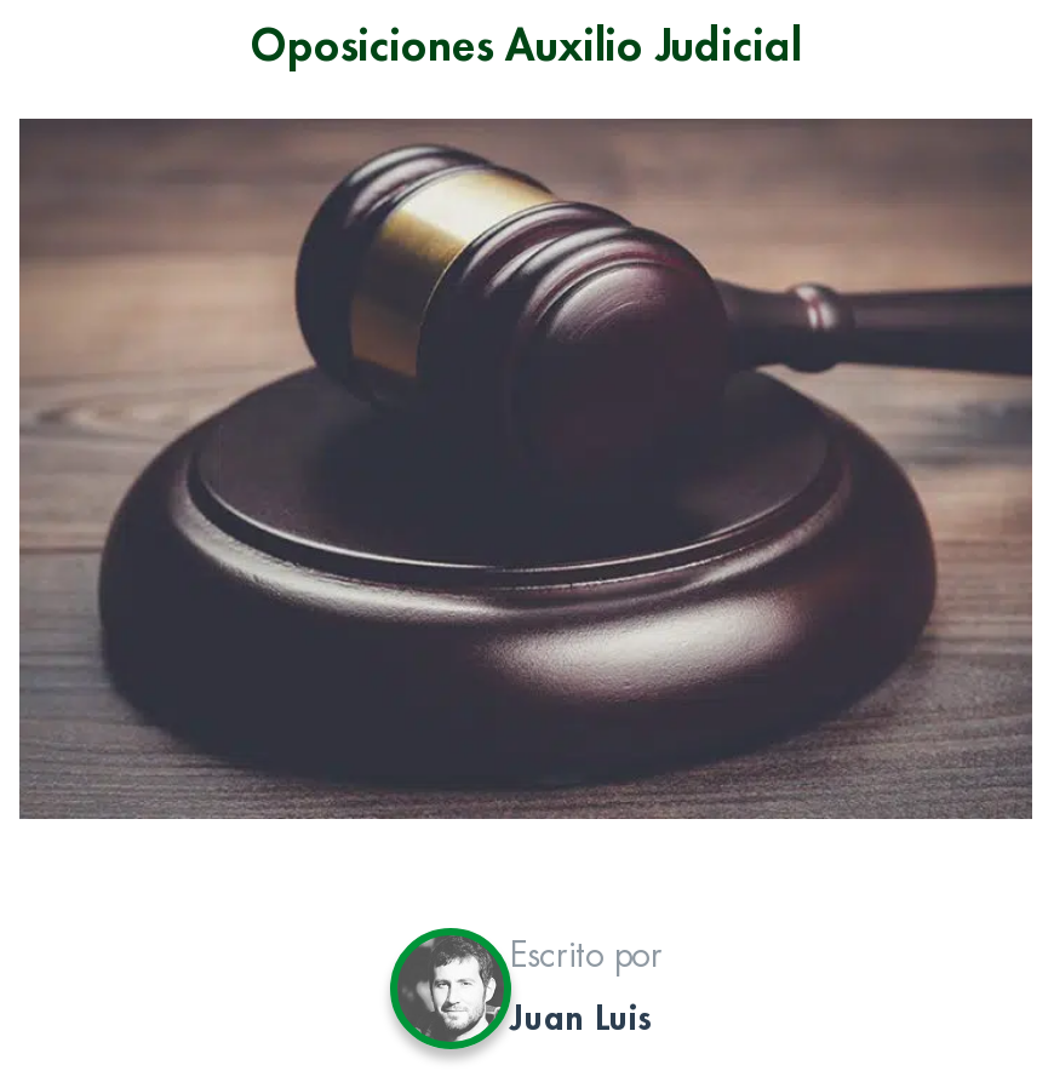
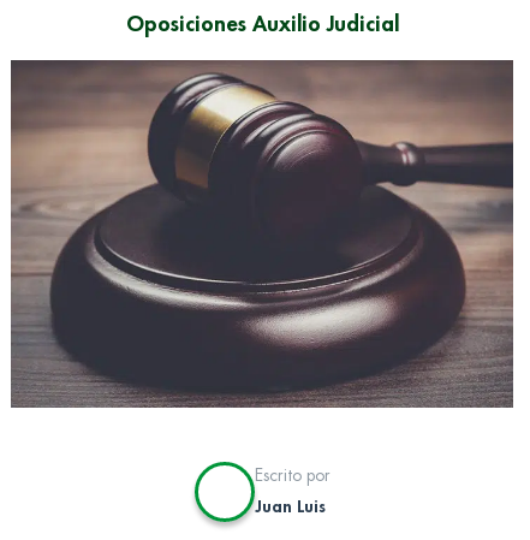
[395,933,506,1044] [image] -> [197,464,252,520] [image]

